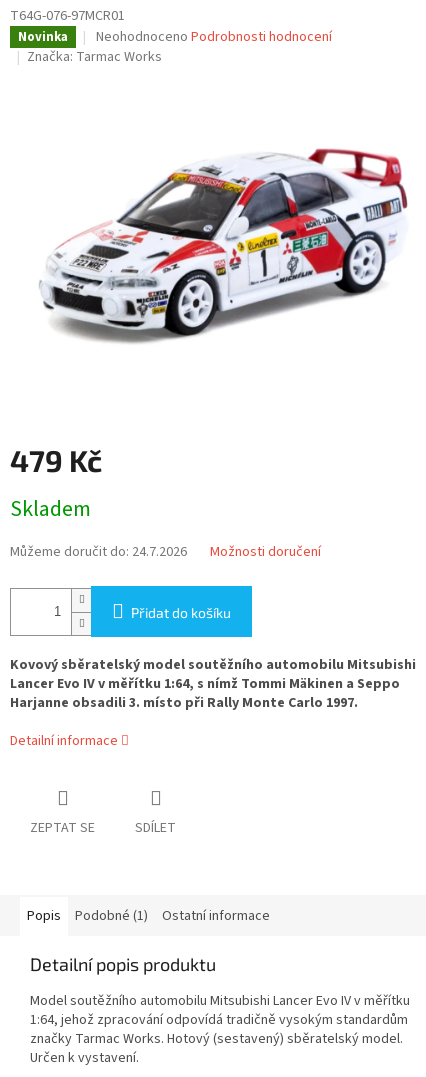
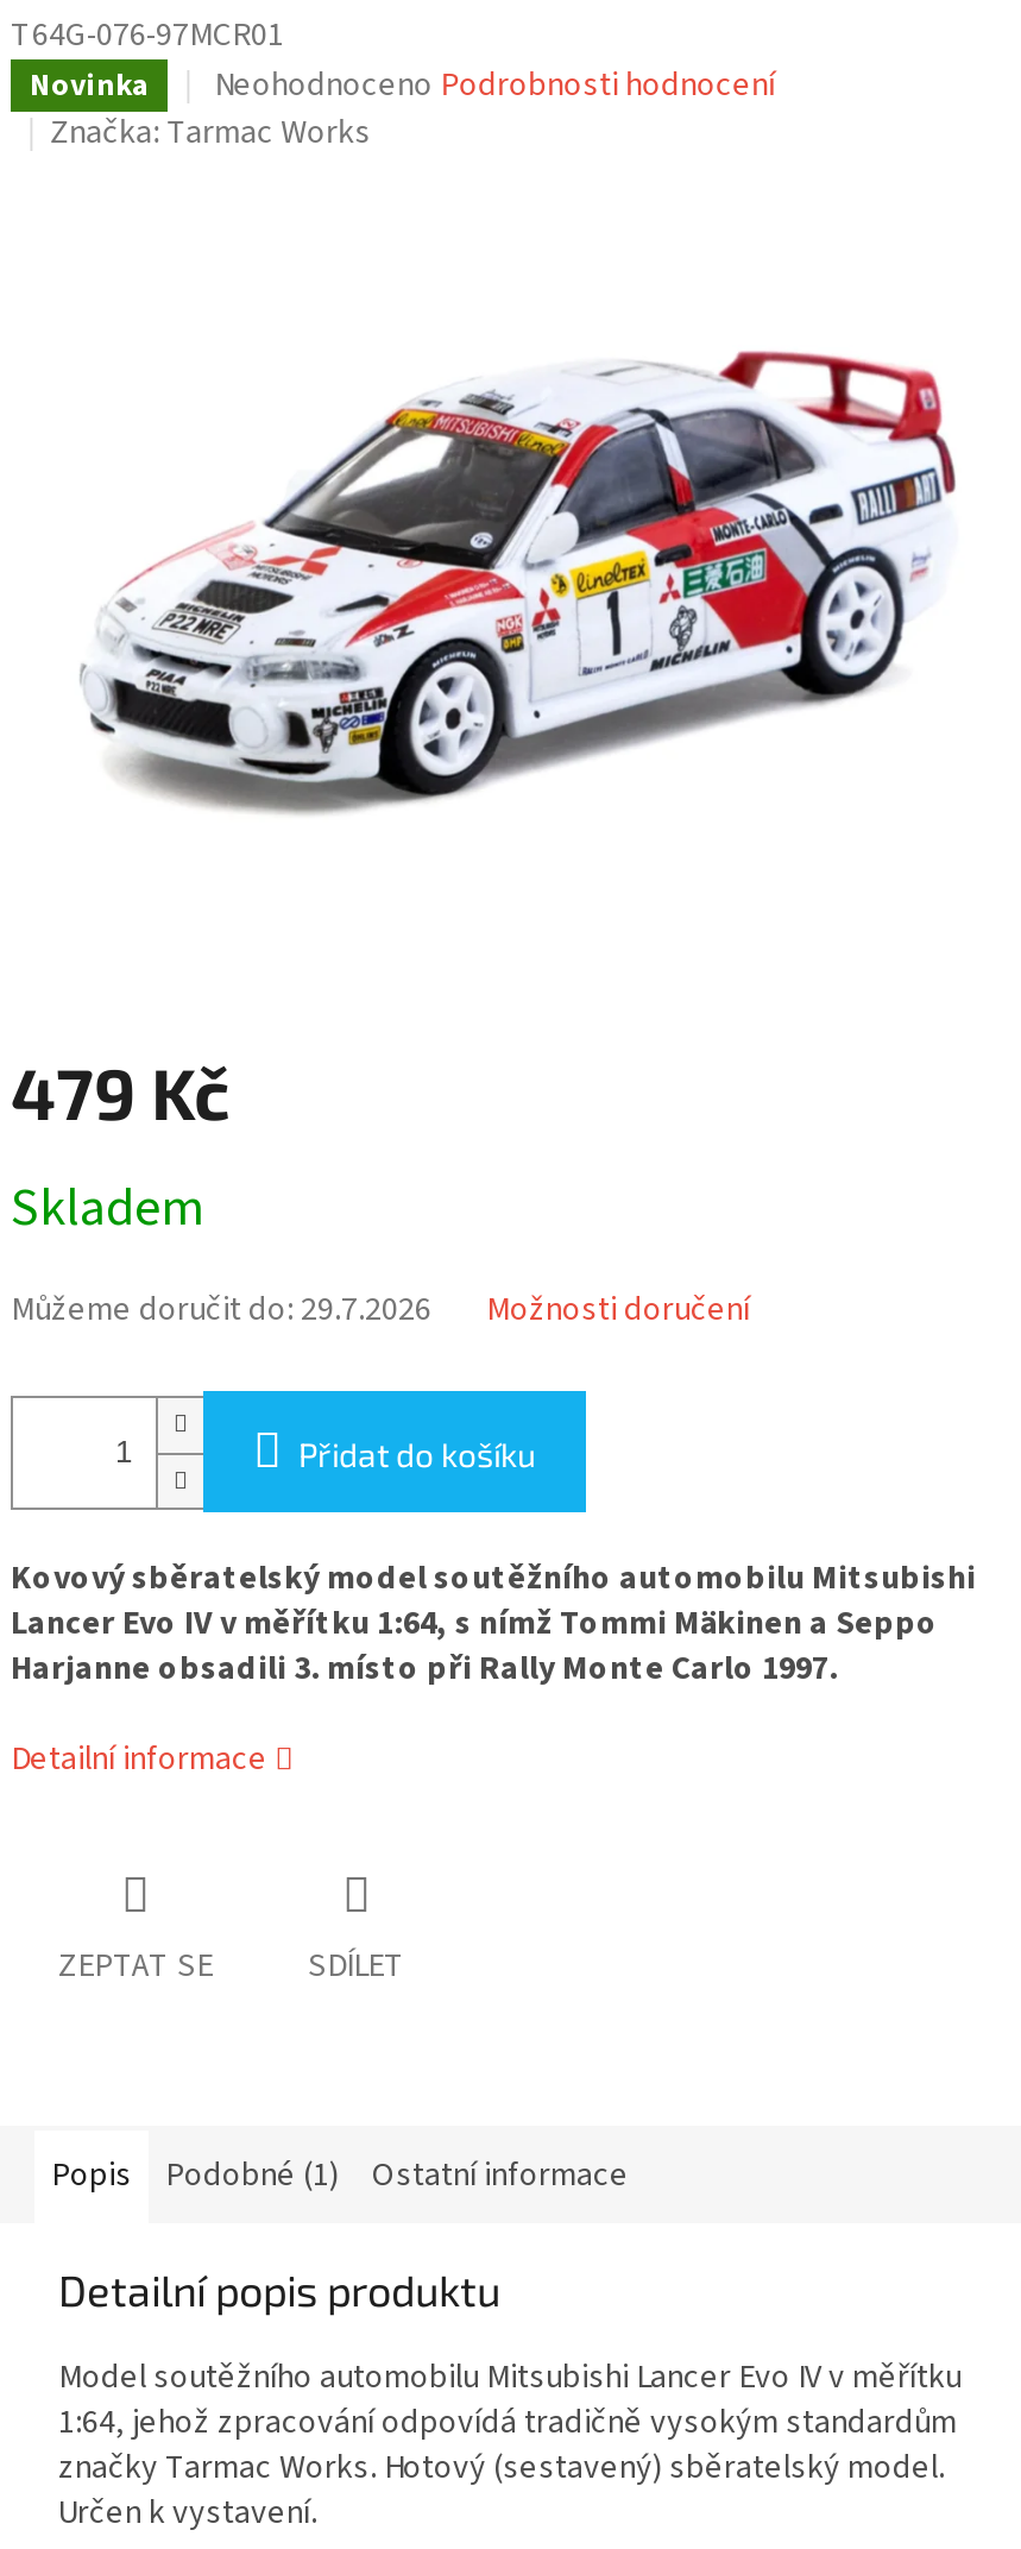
[10,542,187,562] Můžeme doručit do: 24.7.2026 -> [11,1287,431,1335] Můžeme doručit do: 29.7.2026

